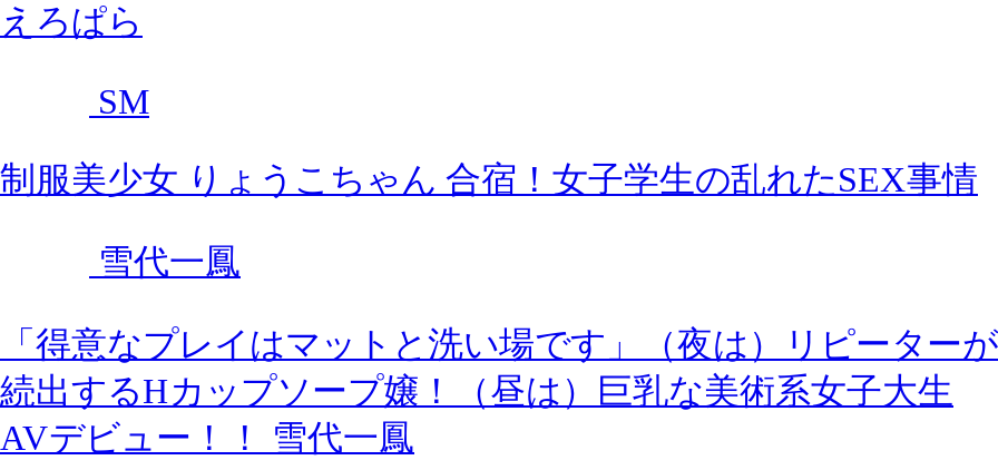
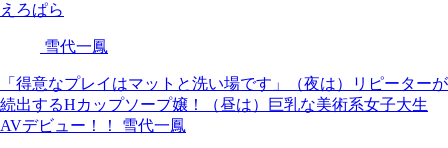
[0,82,978,198] SM | 制服美少女 りょうこちゃん 合宿！女子学生の乱れたSEX事情 -> none

